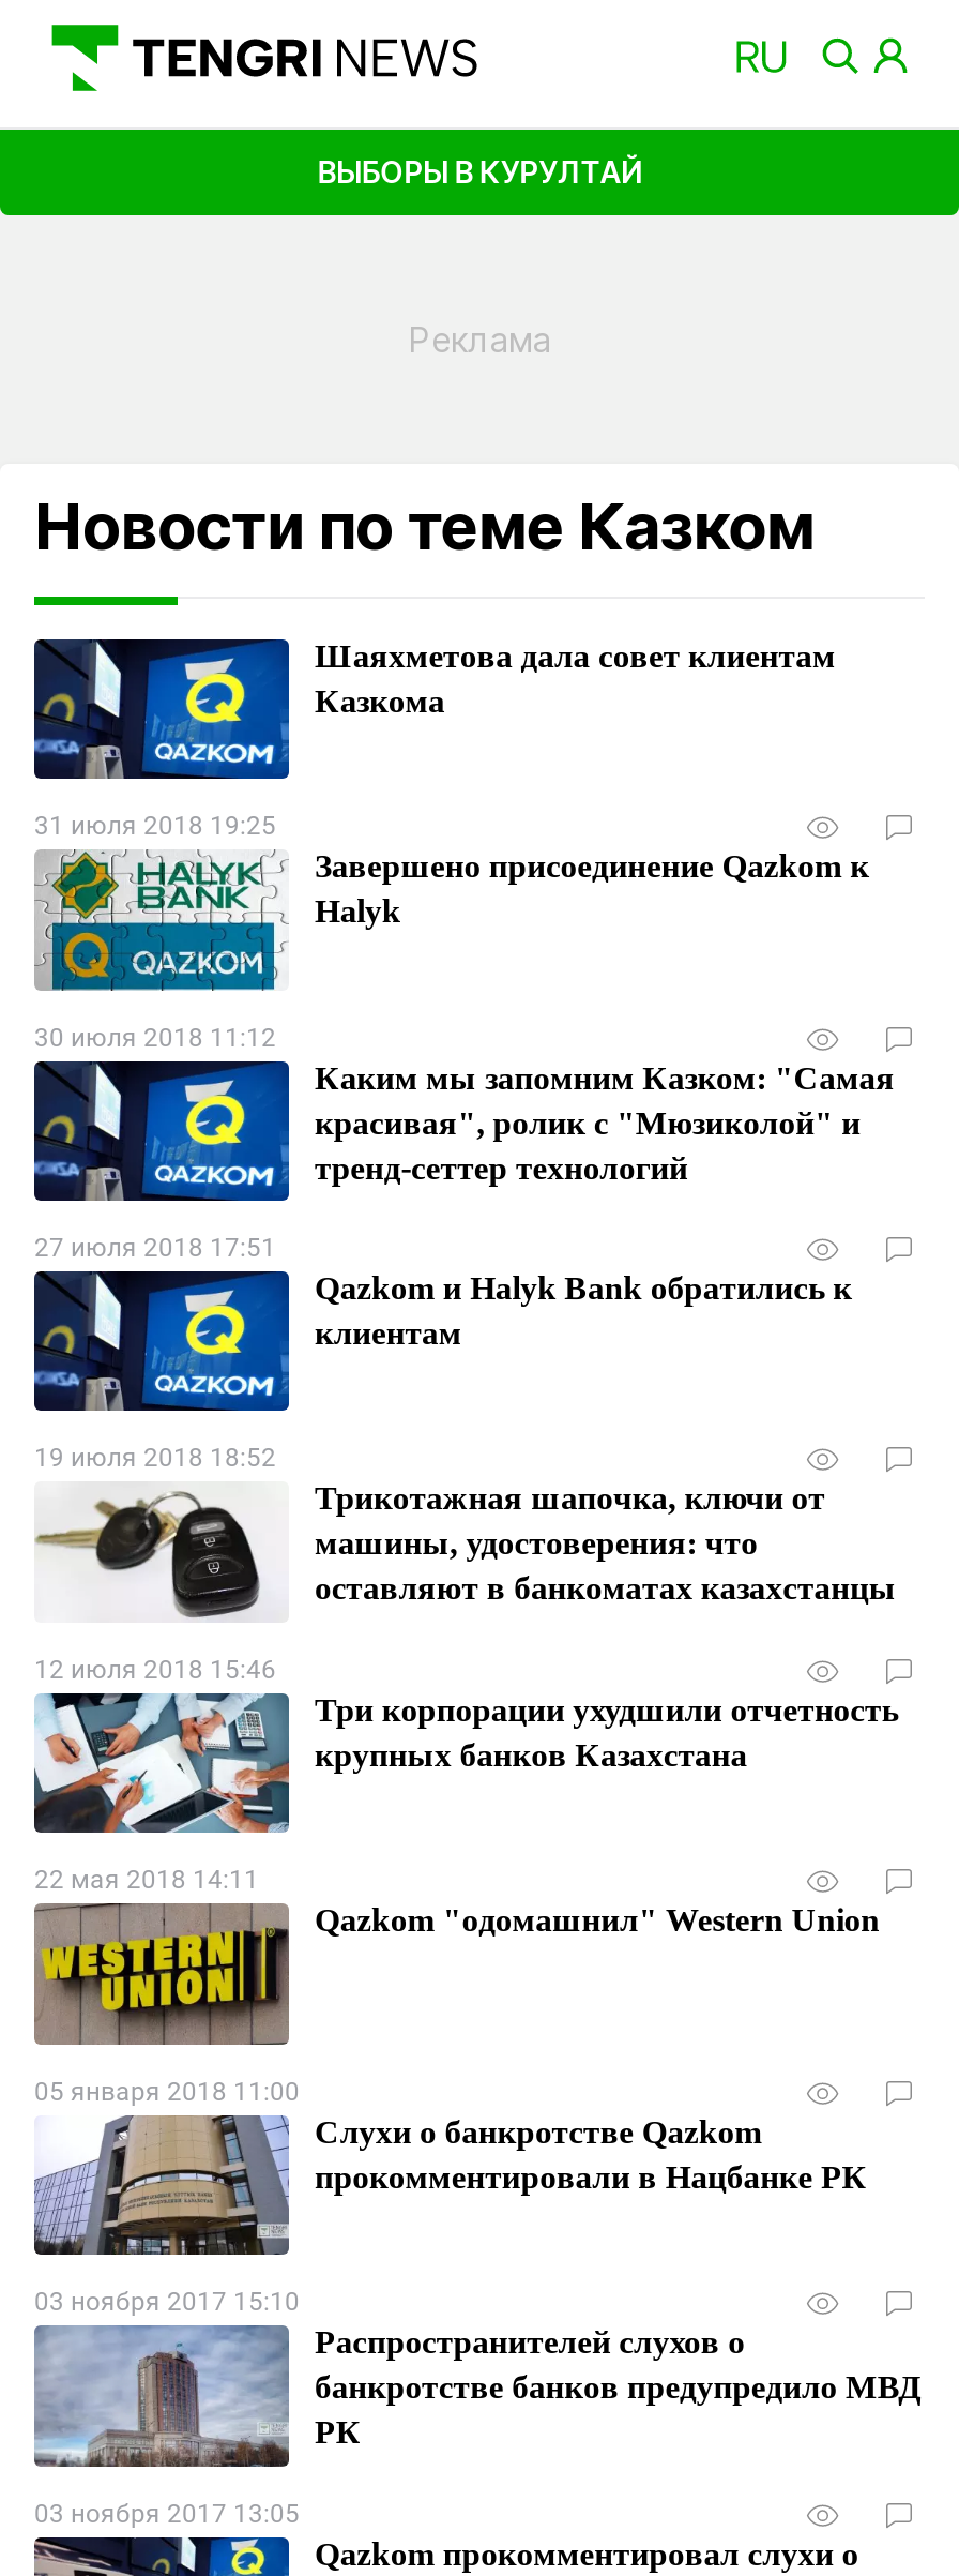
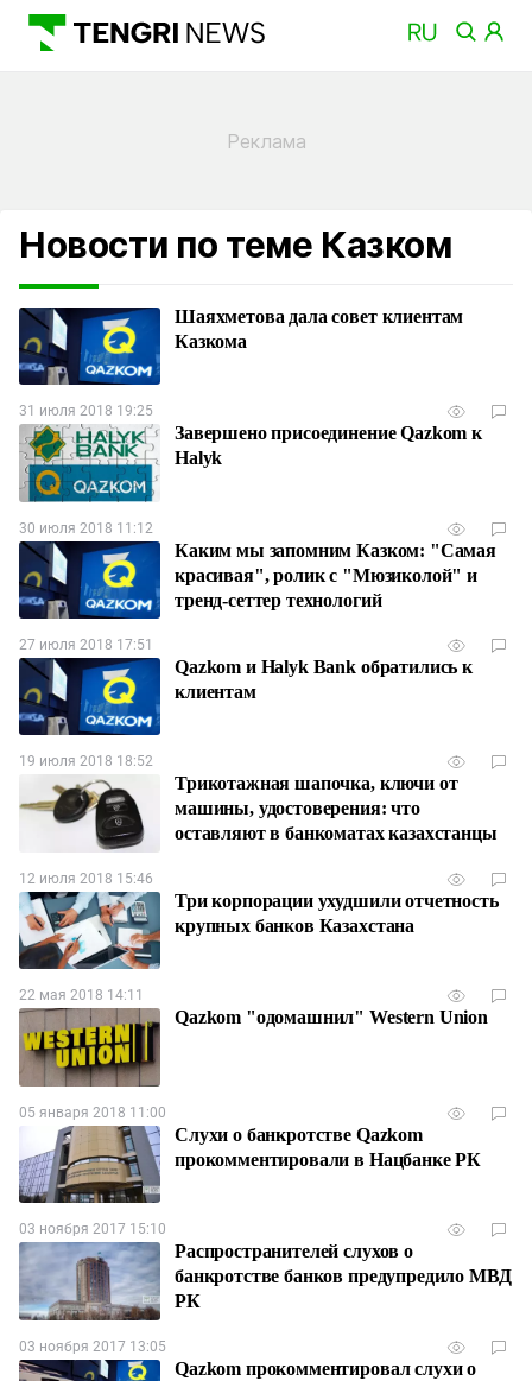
[317,153,642,189] ВЫБОРЫ В КУРУЛТАЙ -> none

